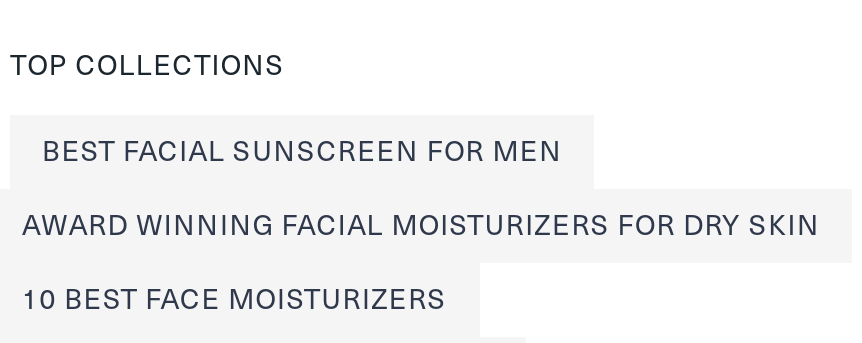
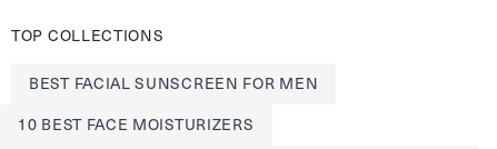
[22,207,820,243] AWARD WINNING FACIAL MOISTURIZERS FOR DRY SKIN -> none

